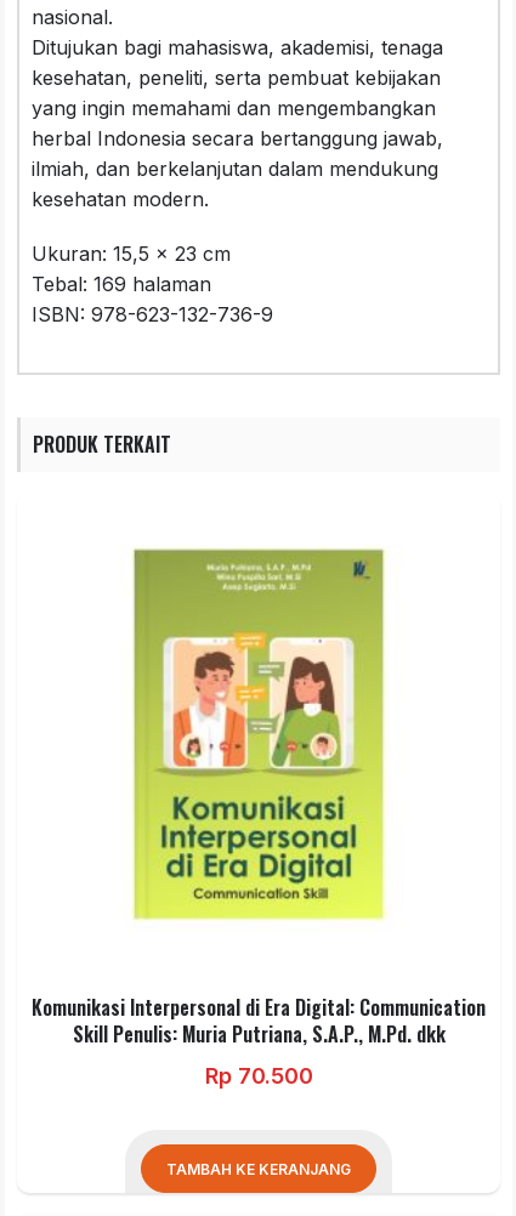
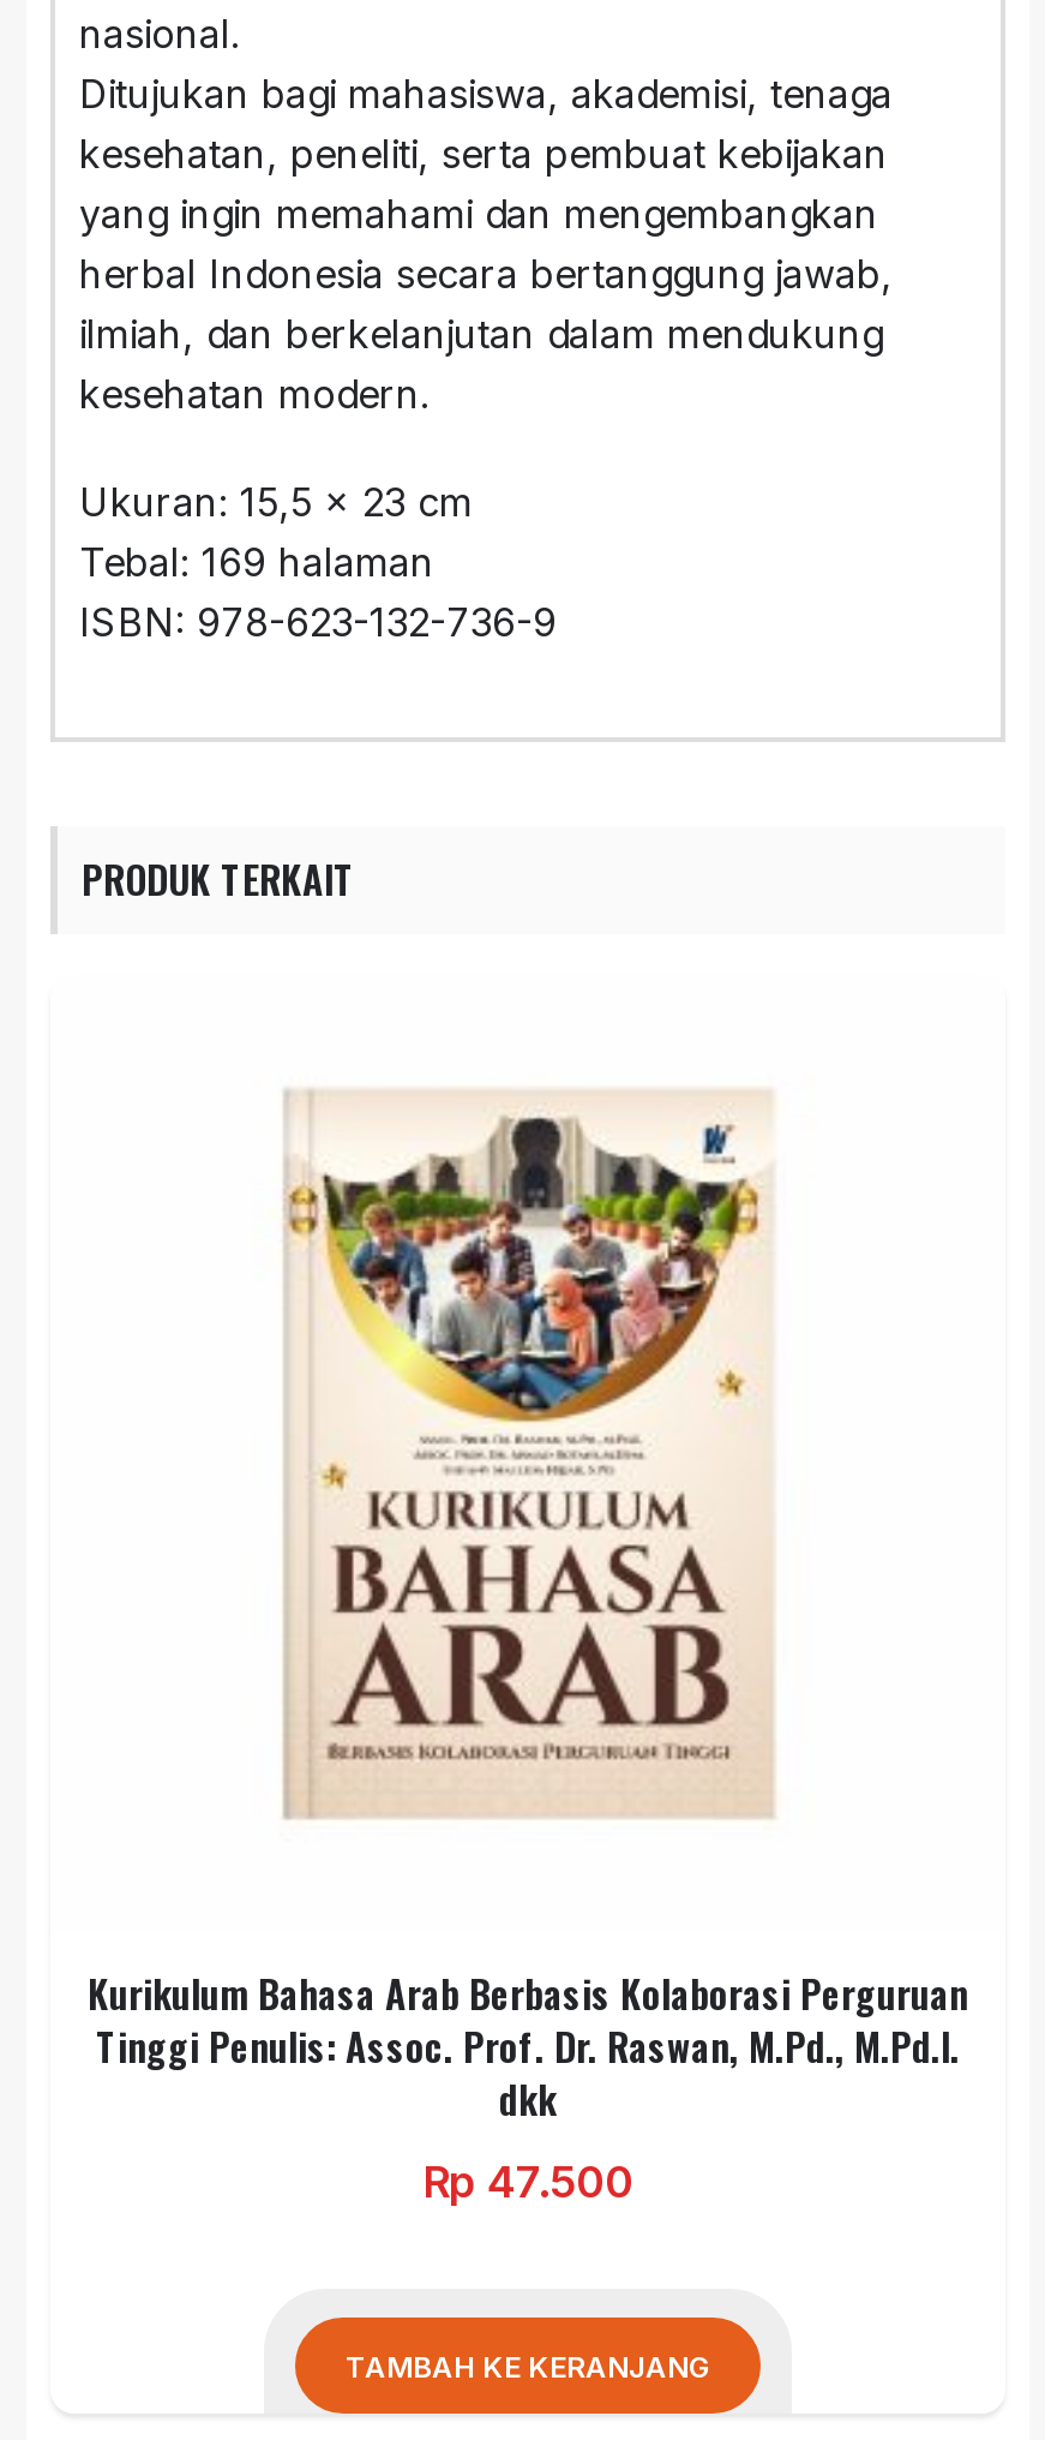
[132,549,385,920] [image] -> [283,1088,775,1818] [image]
[32,992,486,1048] Komunikasi Interpersonal di Era Digital: Communication | Skill Penulis: Muria Putriana, S.A.P., M.Pd. dkk -> [88,1964,968,2127] Kurikulum Bahasa Arab Berbasis Kolaborasi Perguruan | Tinggi Penulis: Assoc. Prof. Dr. Raswan, M.Pd., M.Pd.I. | dkk
[205,1063,313,1088] Rp 70.500 -> [422,2156,633,2206] Rp 47.500

